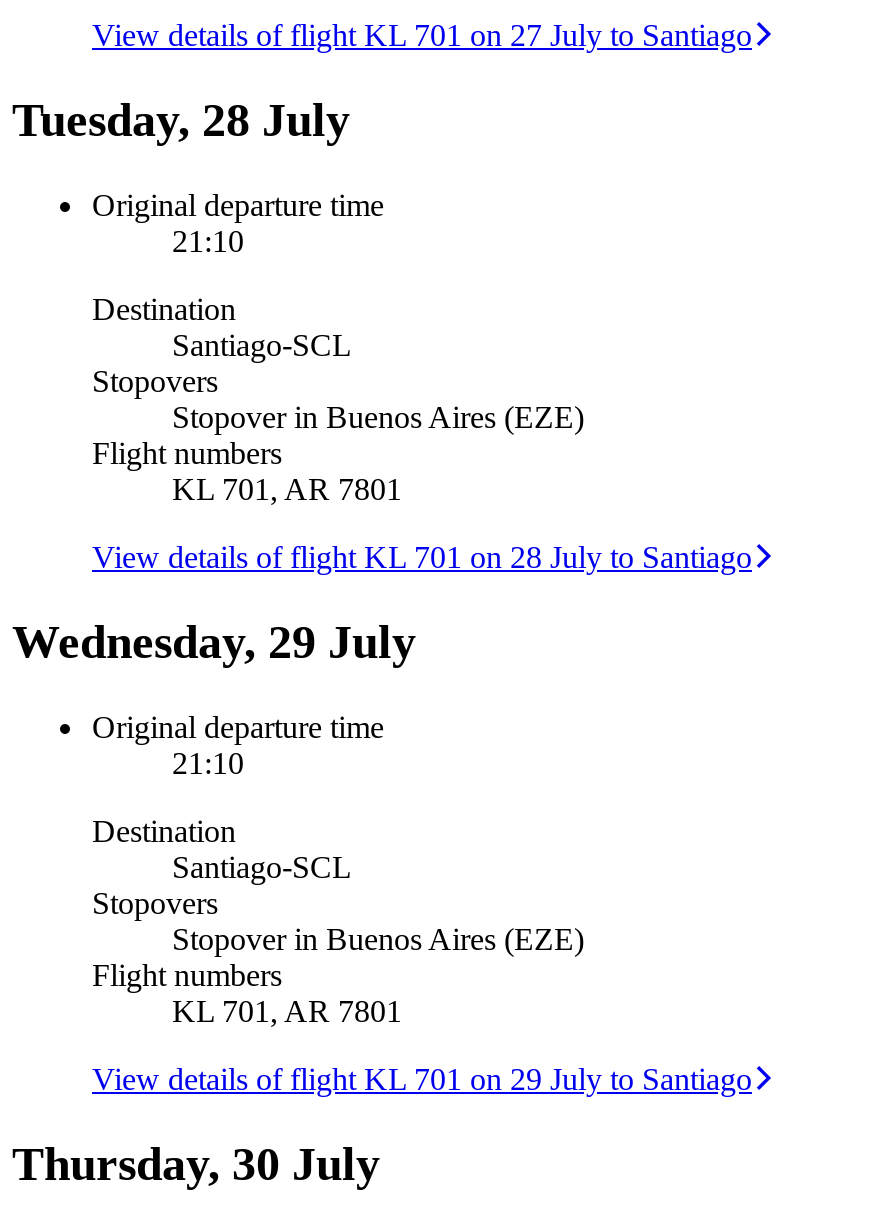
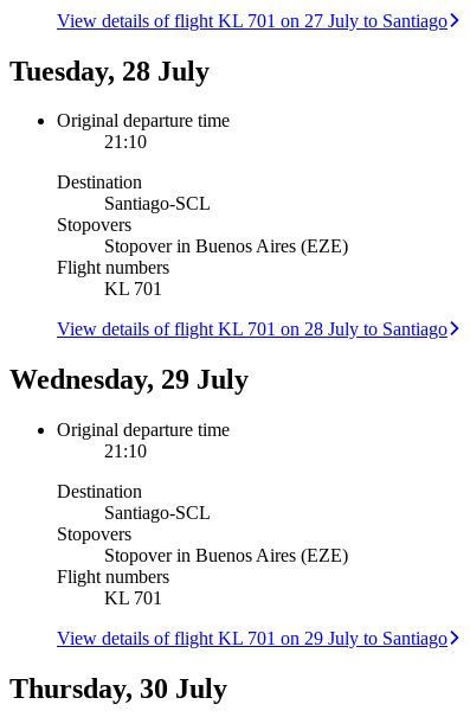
[172,472,402,506] KL 701, AR 7801 -> [104,279,162,299] KL 701
[172,993,402,1027] KL 701, AR 7801 -> [104,588,162,608] KL 701

